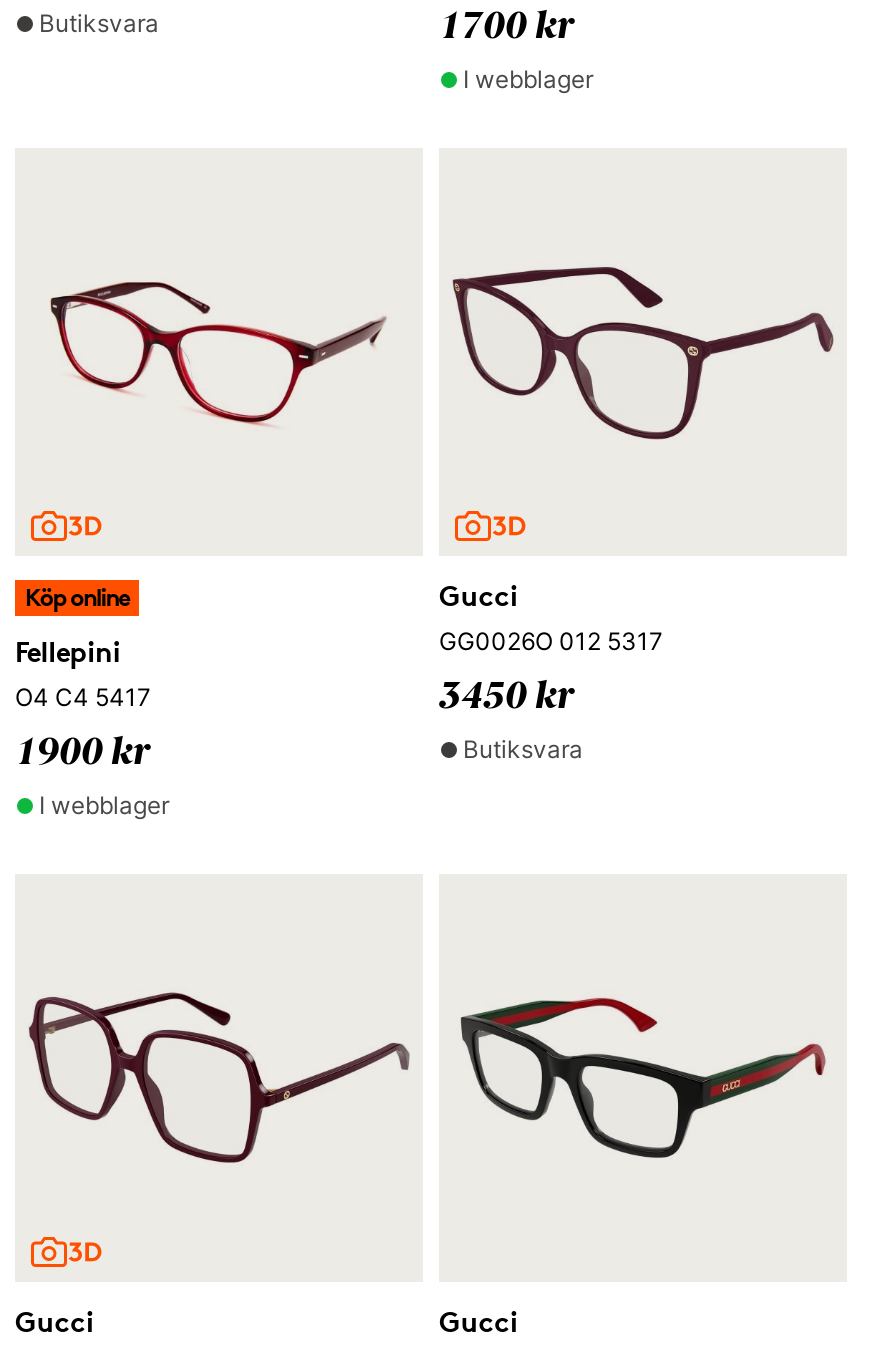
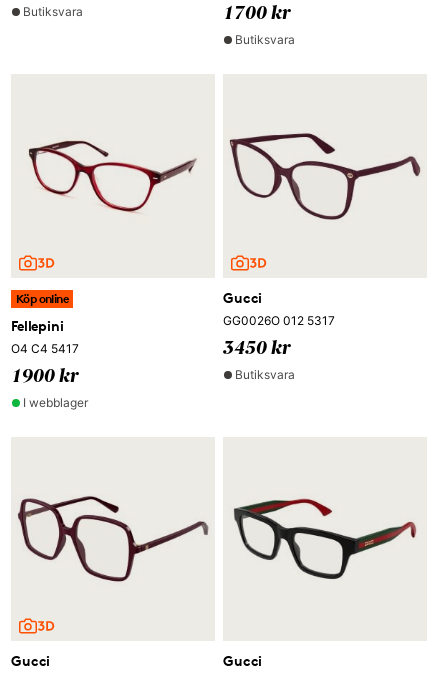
[463,64,593,94] I webblager -> [235,32,295,47] Butiksvara

